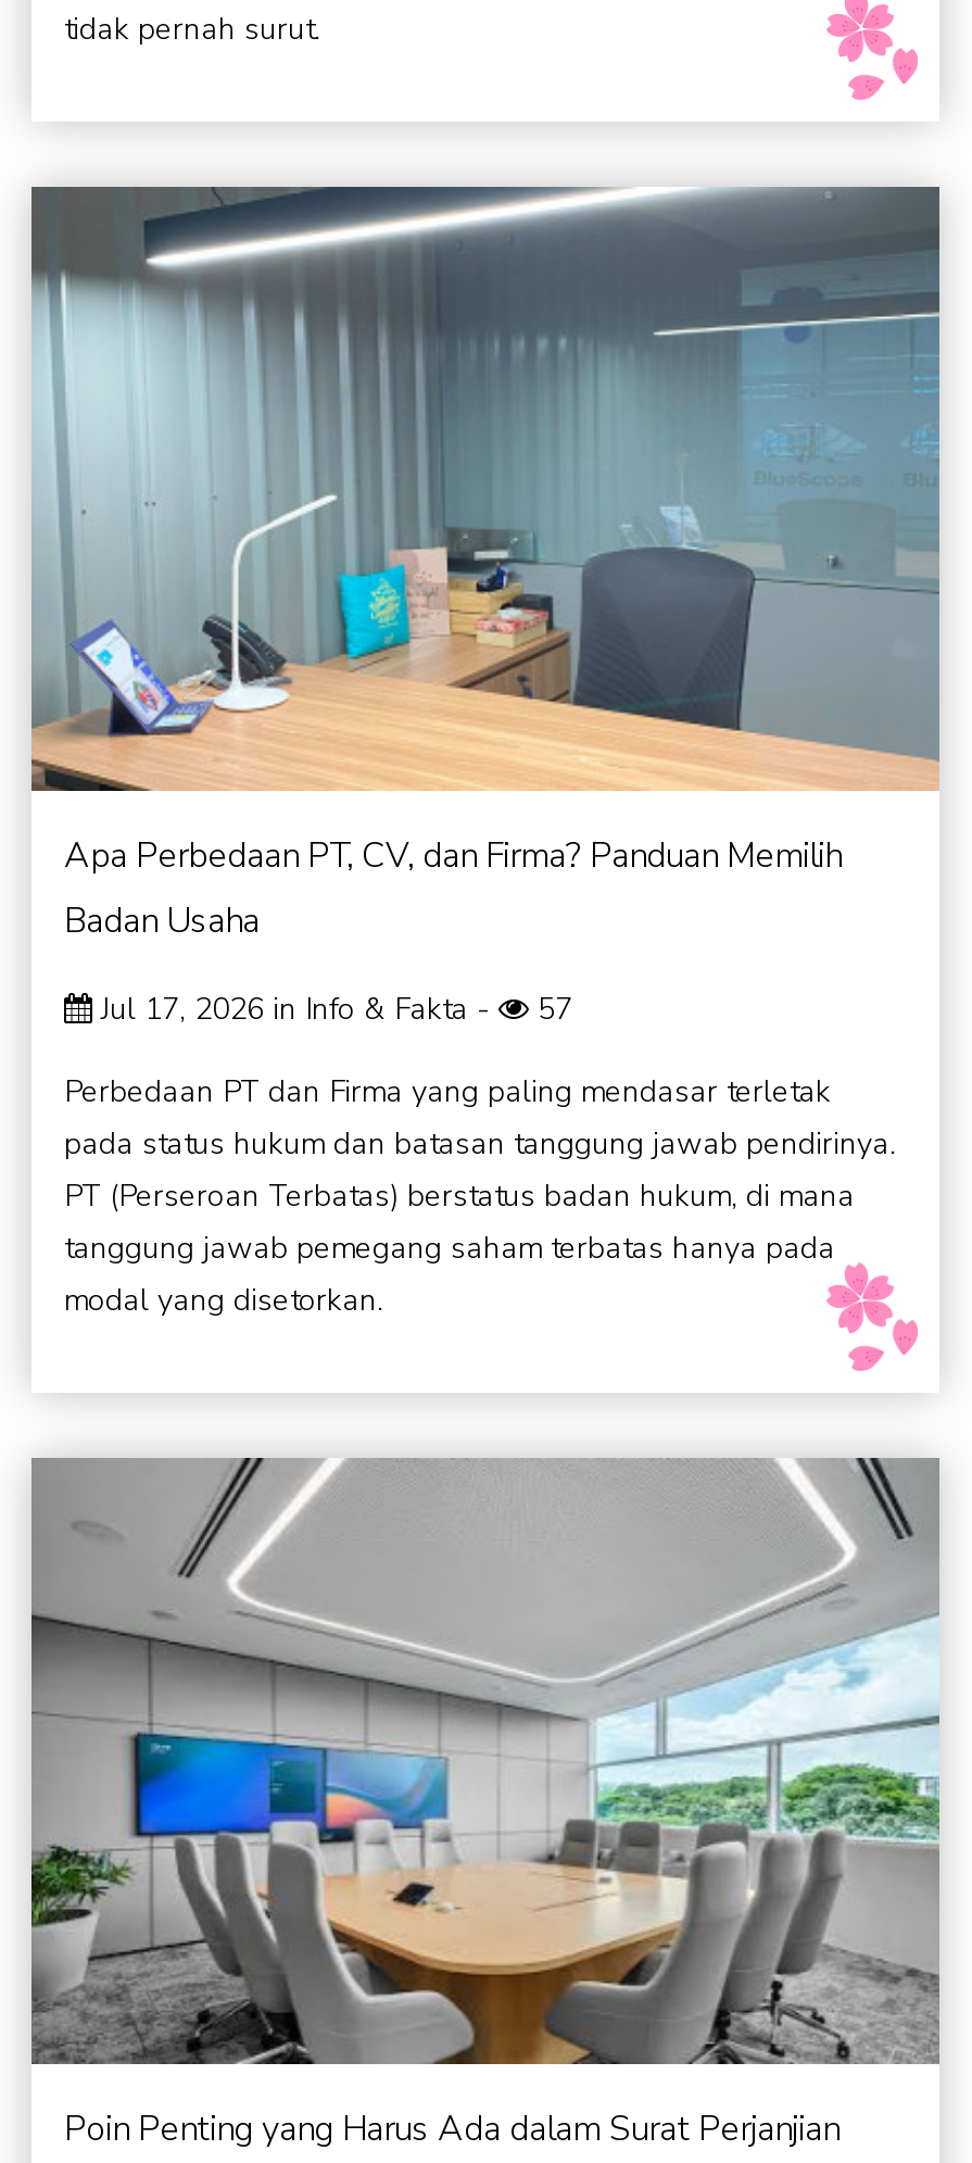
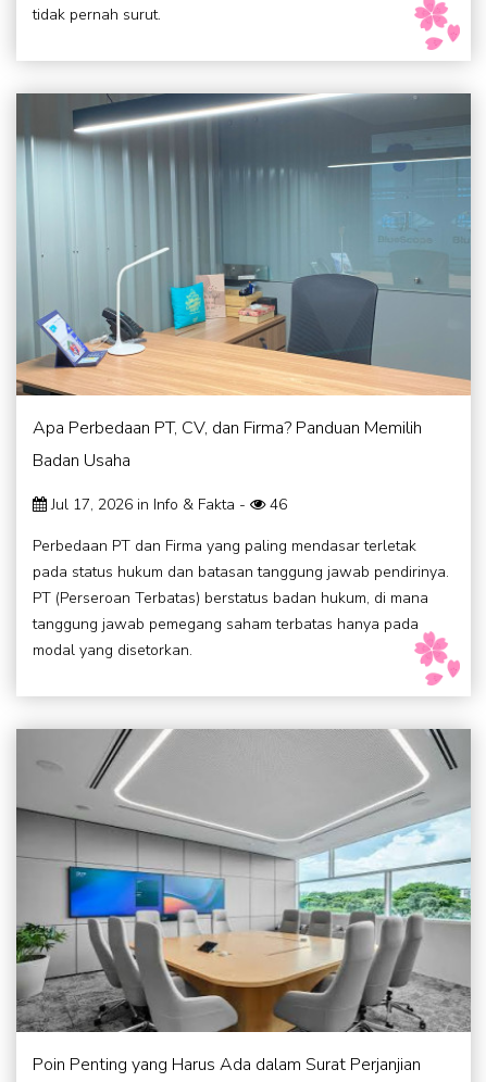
[92,989,572,1031] Jul 17, 2026 in Info & Fakta - 57 -> [47,495,287,515] Jul 17, 2026 in Info & Fakta - 46

